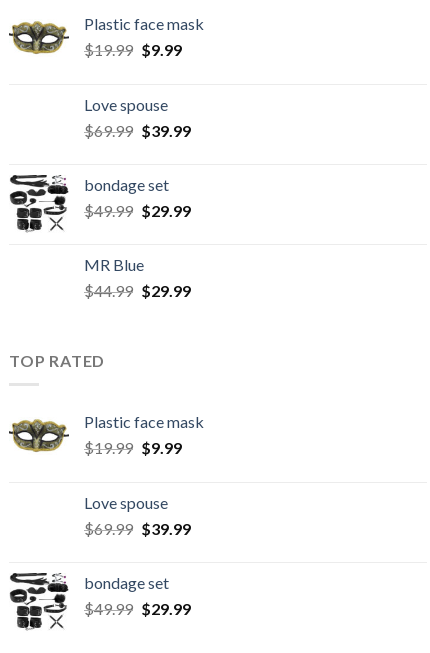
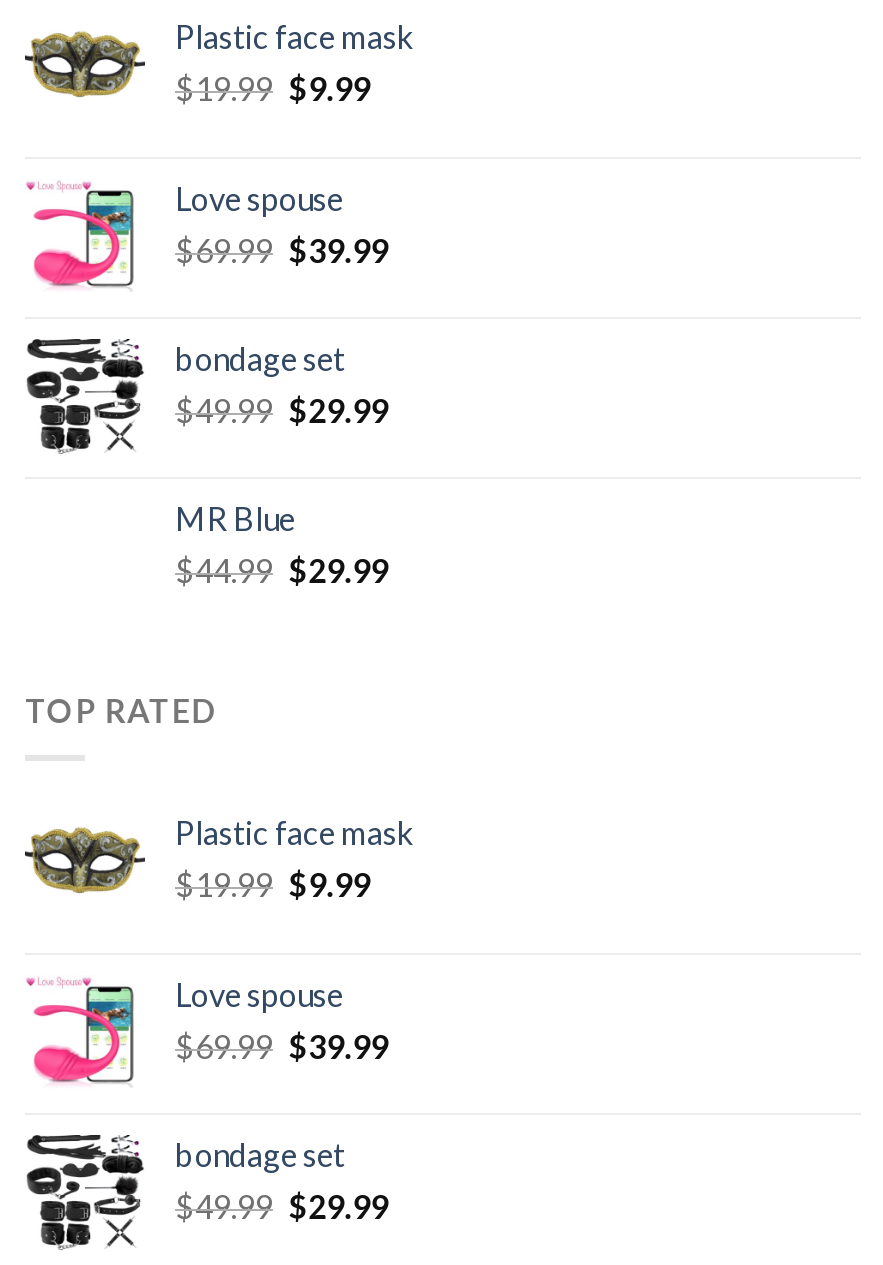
none -> [25,181,135,289] [image]
none -> [25,977,135,1085] [image]

